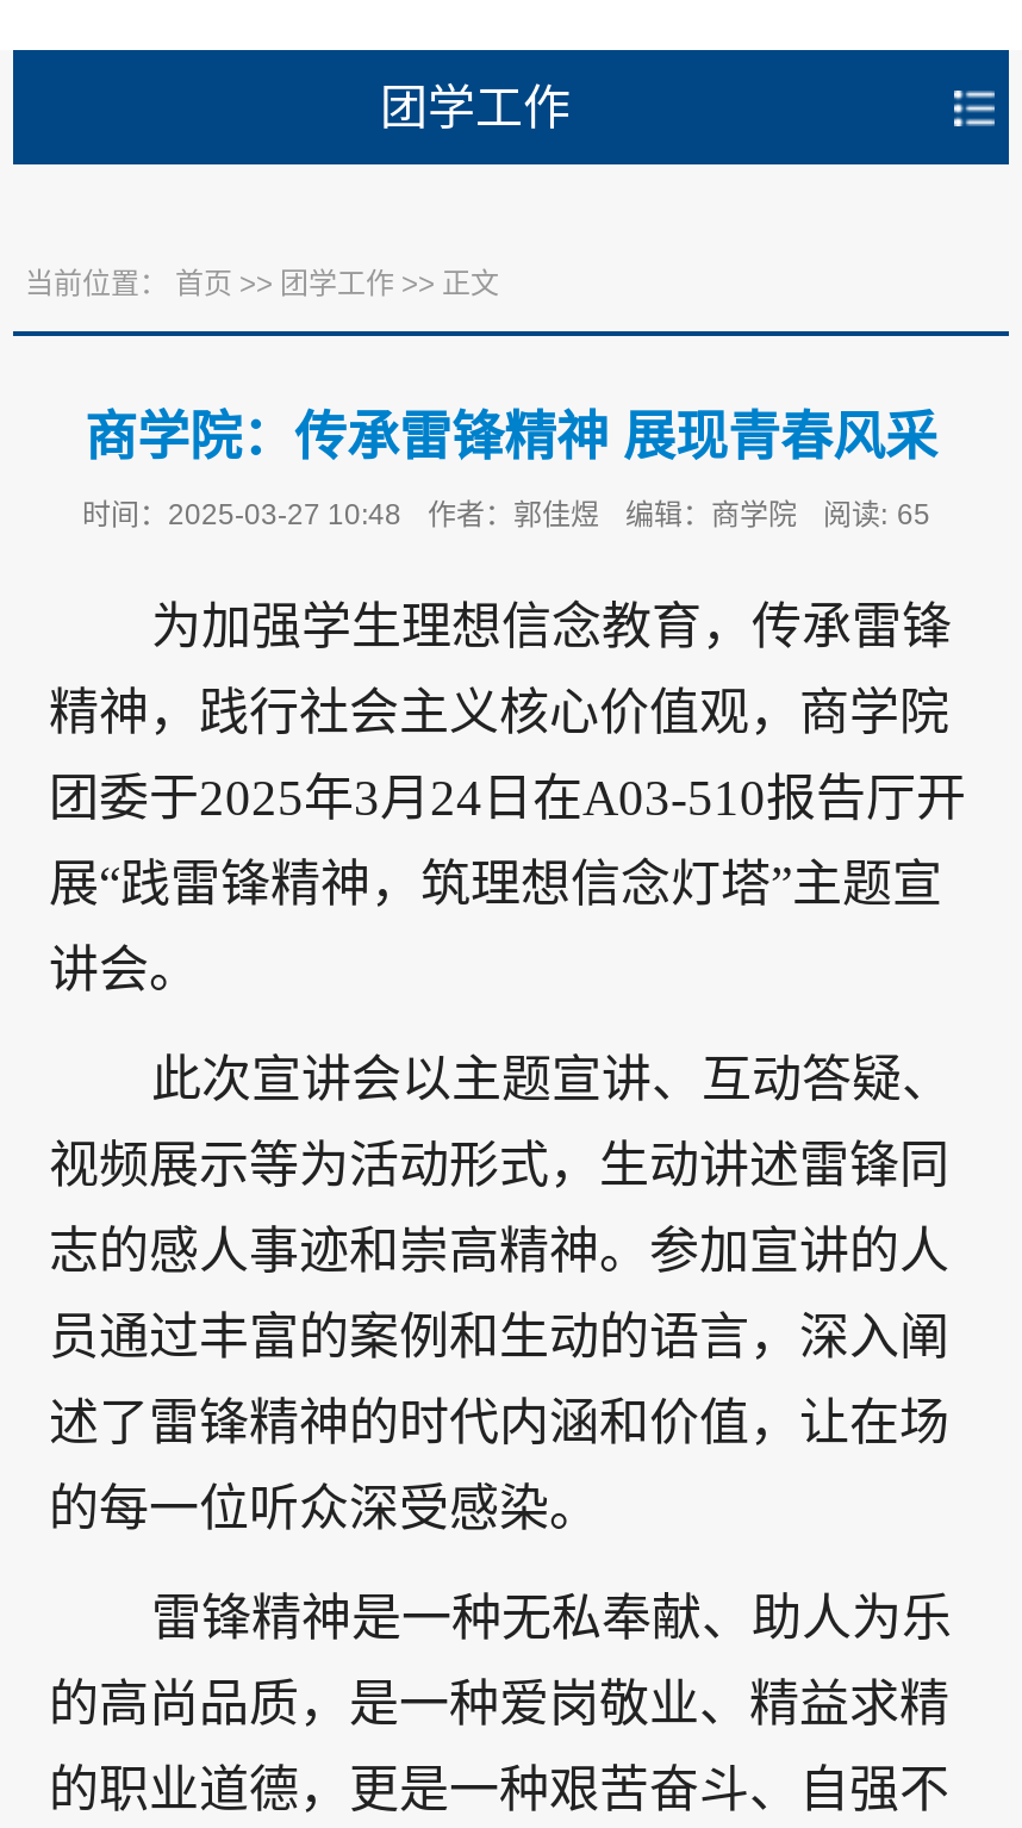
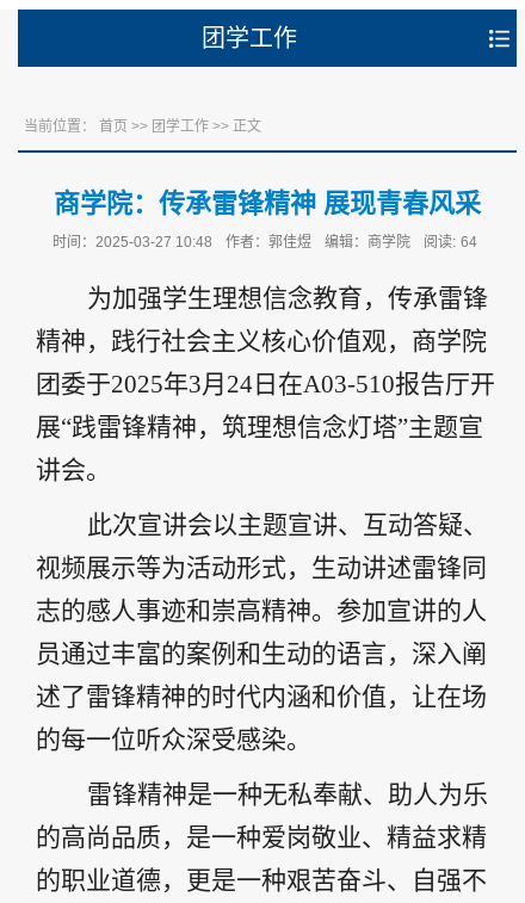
[82,497,930,531] 时间：2025-03-27 10:48 作者：郭佳煜 编辑：商学院 阅读: 65 -> [52,233,477,250] 时间：2025-03-27 10:48 作者：郭佳煜 编辑：商学院 阅读: 64

